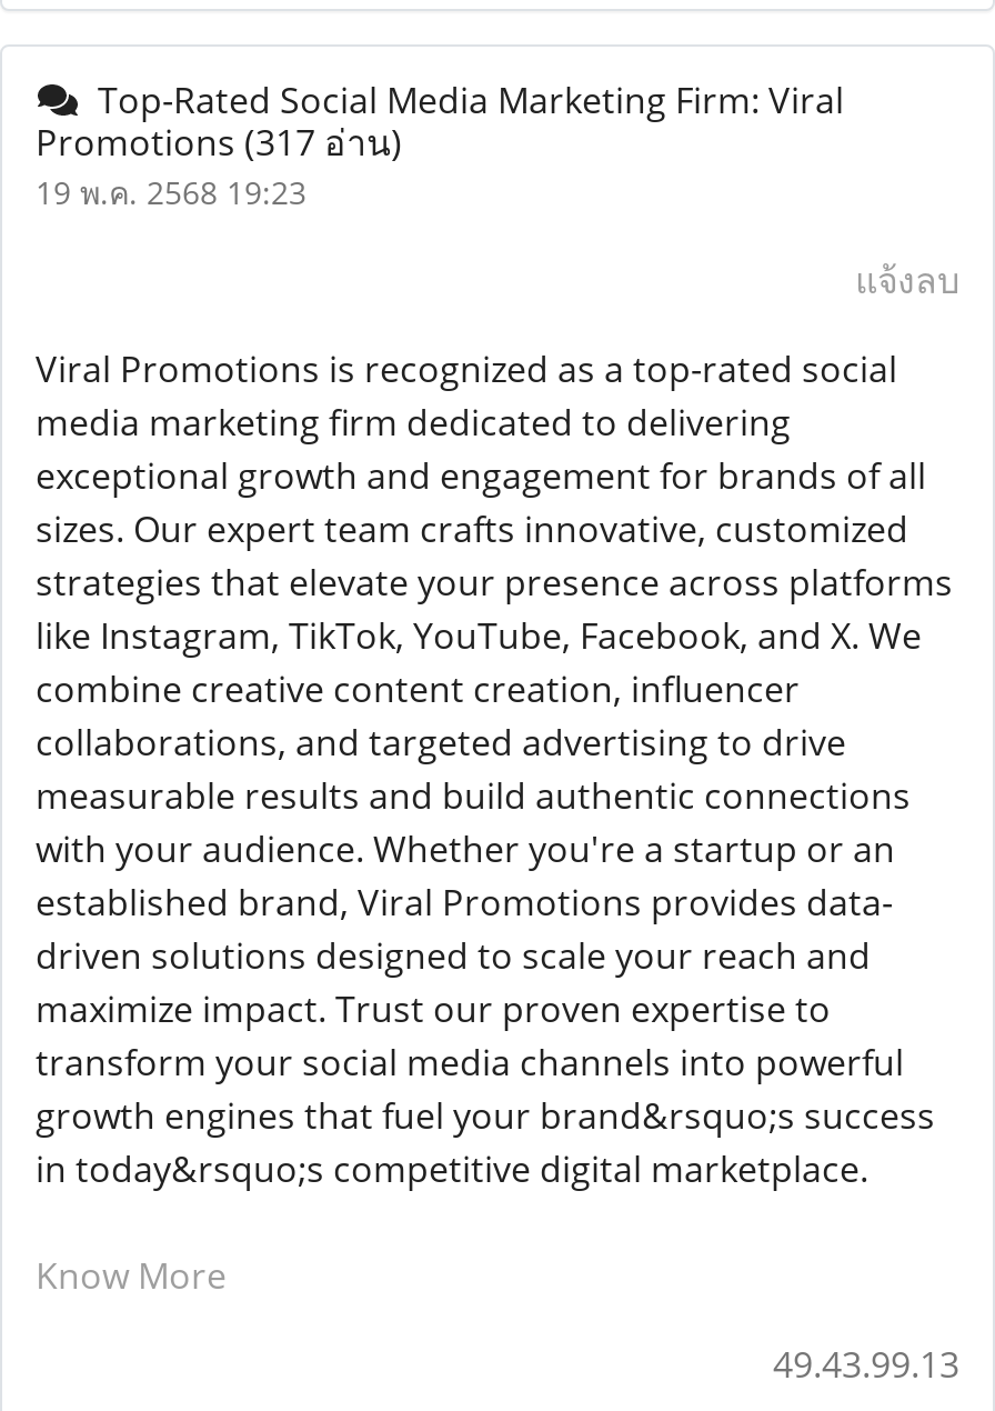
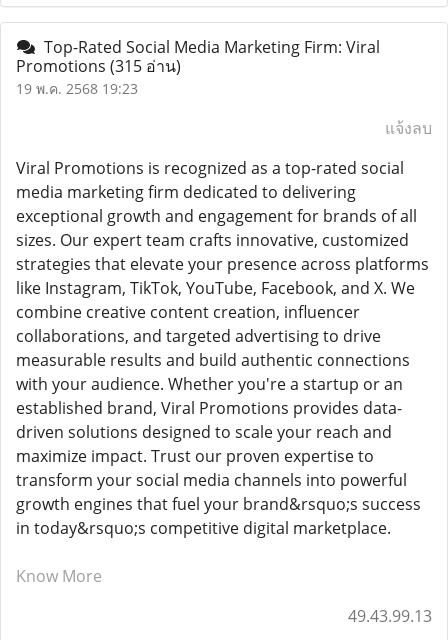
[36,118,402,167] Promotions (317 อ่าน) -> [16,55,181,77] Promotions (315 อ่าน)

